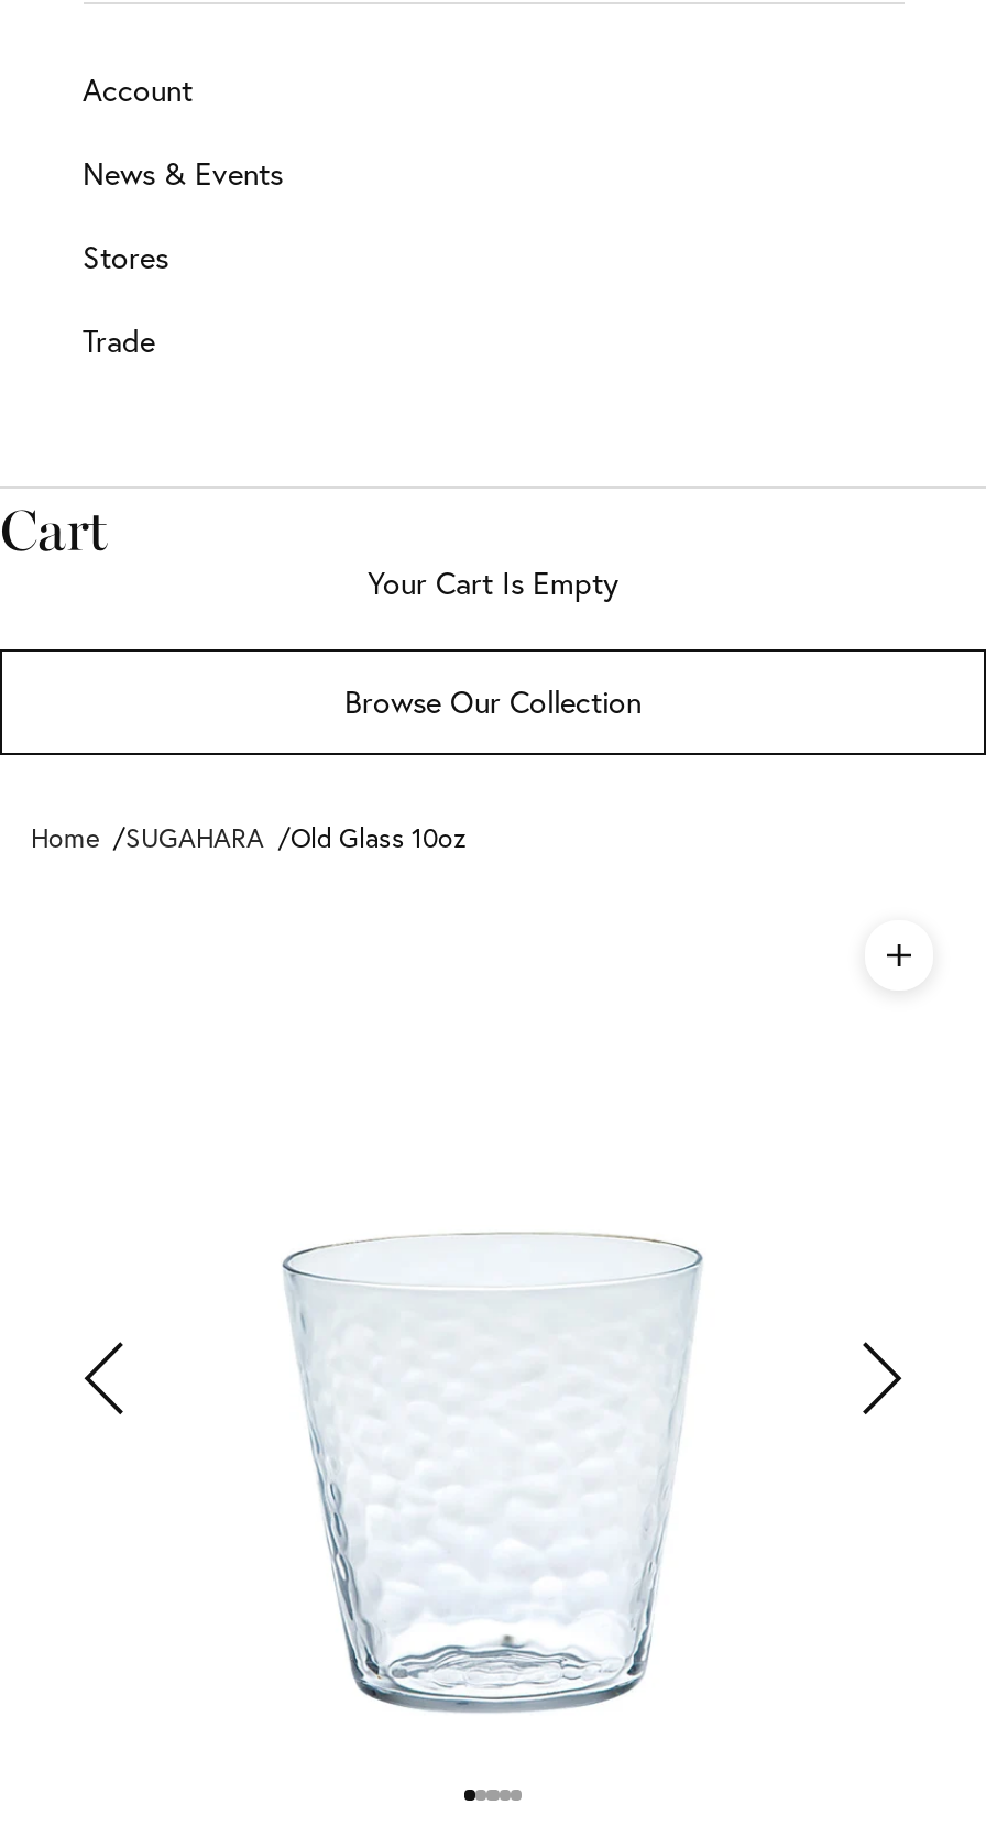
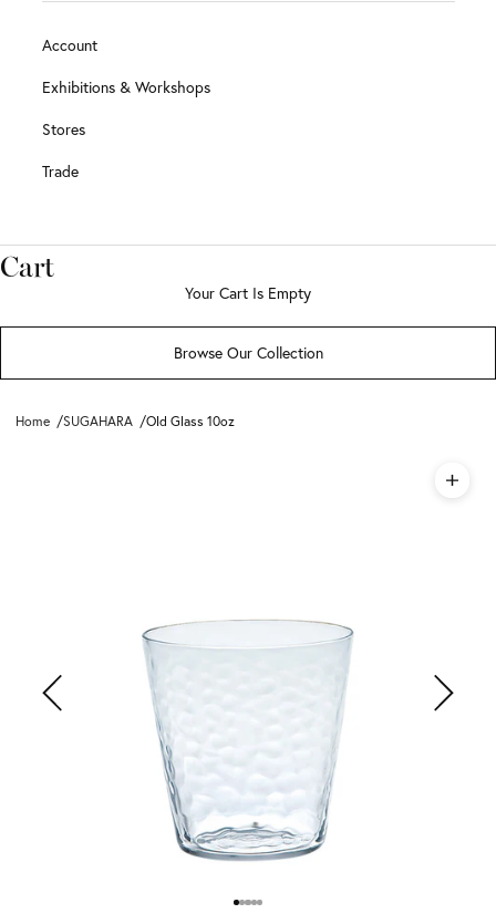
[83,154,283,194] News & Events -> [42,78,210,97] Exhibitions & Workshops

